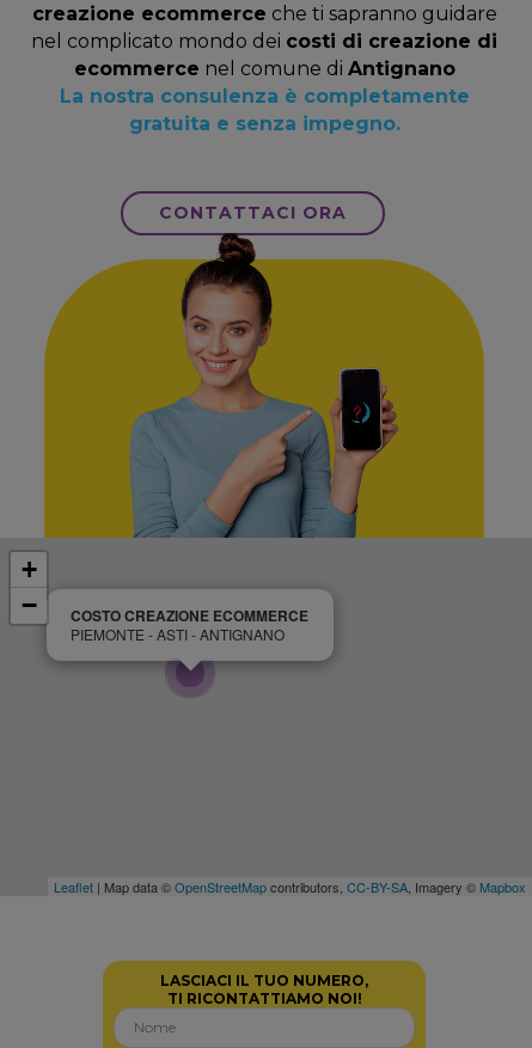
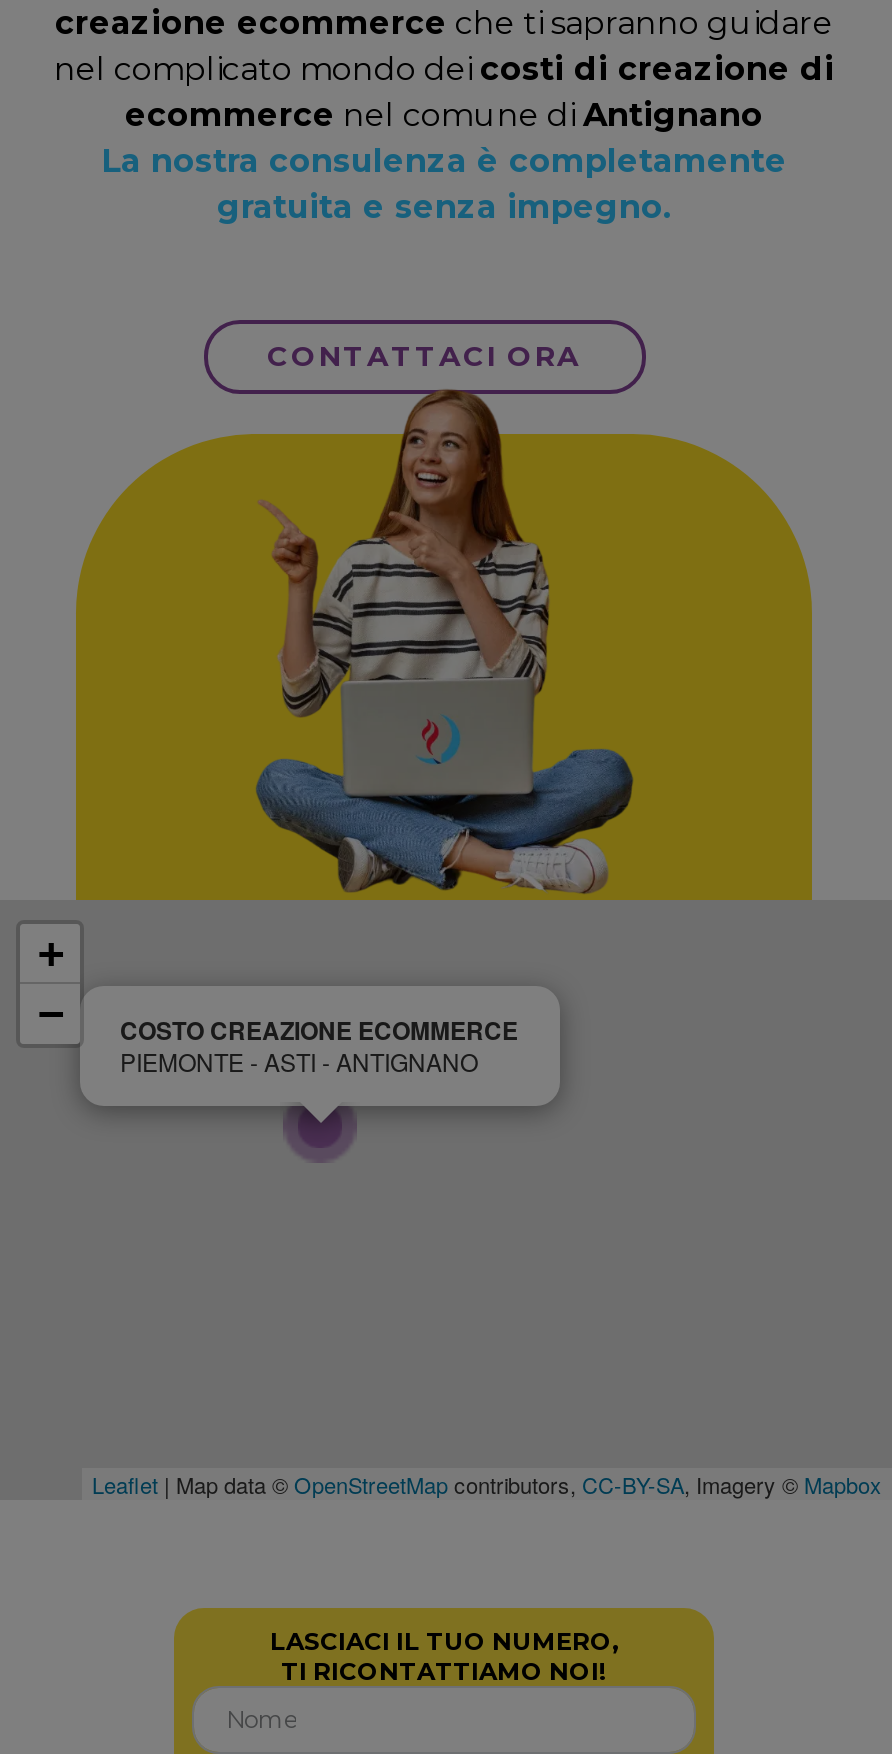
[129,232,399,539] [image] -> [218,388,668,902] [image]

